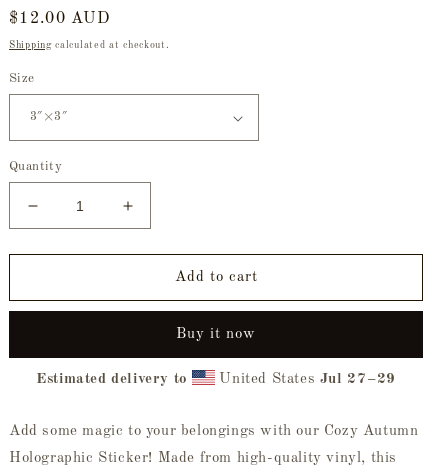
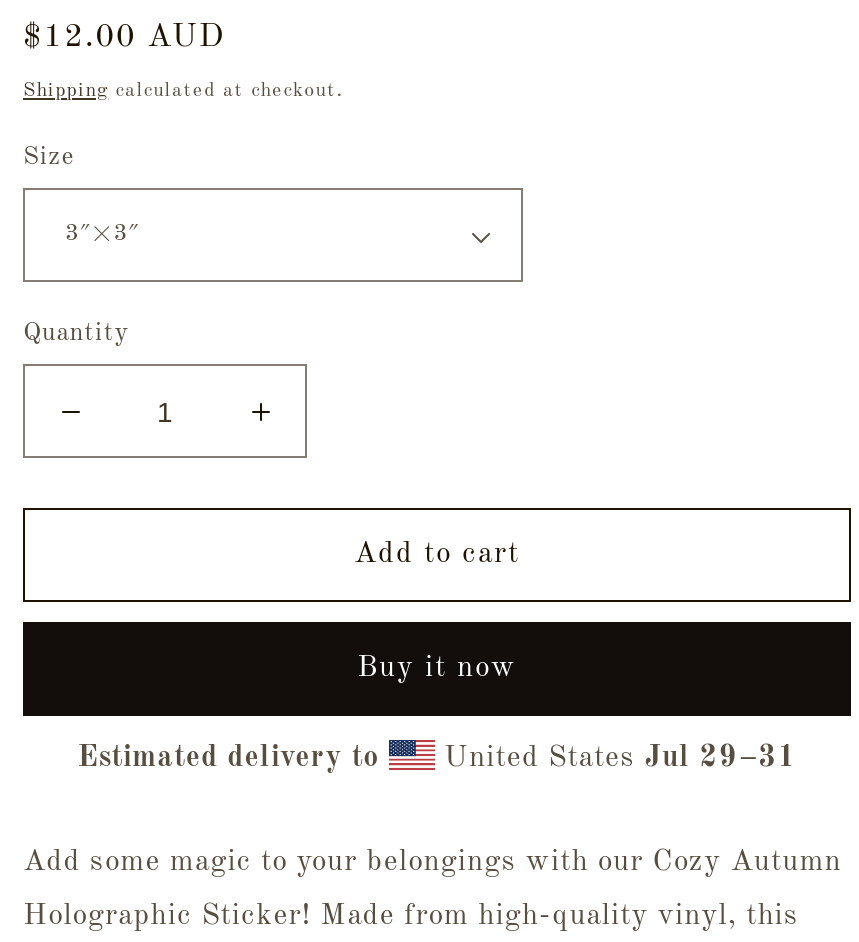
[215,372,396,387] United States Jul 27–29 -> [435,744,797,774] United States Jul 29–31

